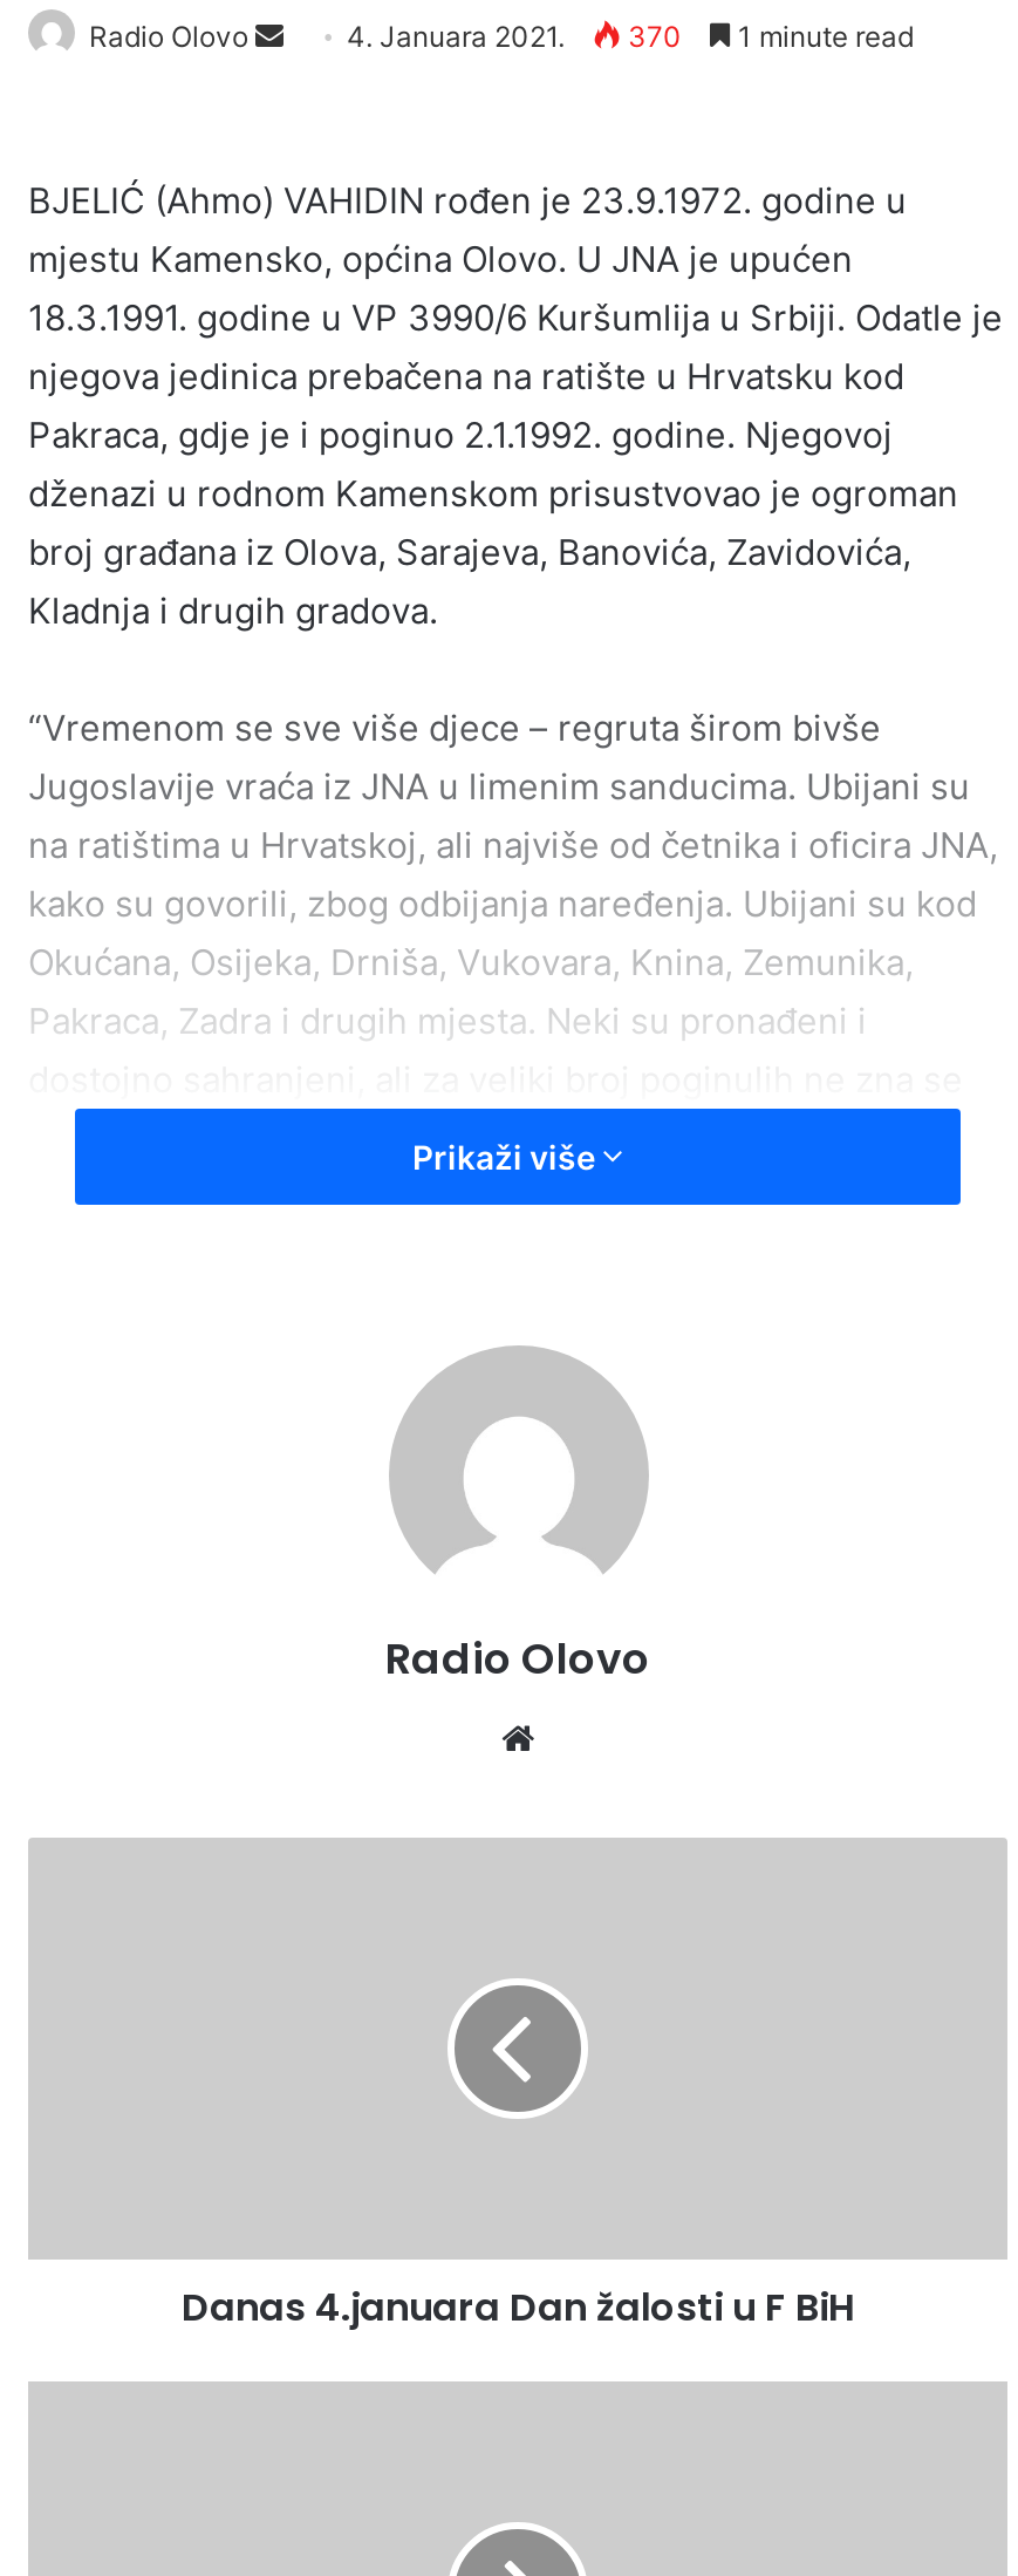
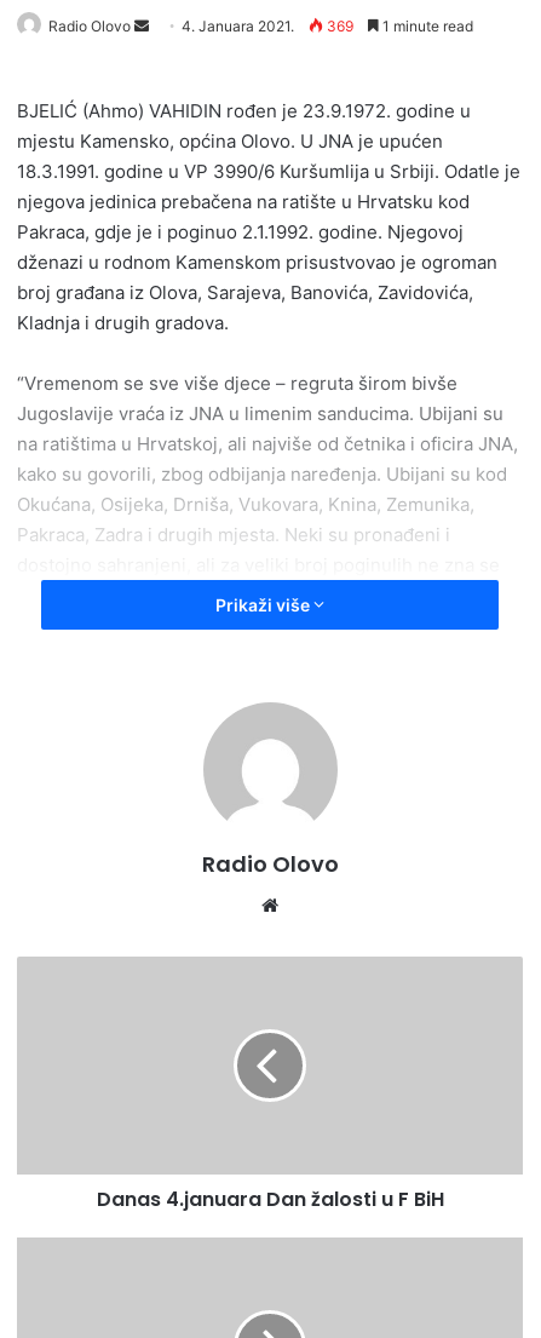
[621,18,682,53] 370 -> [323,17,353,35] 369

